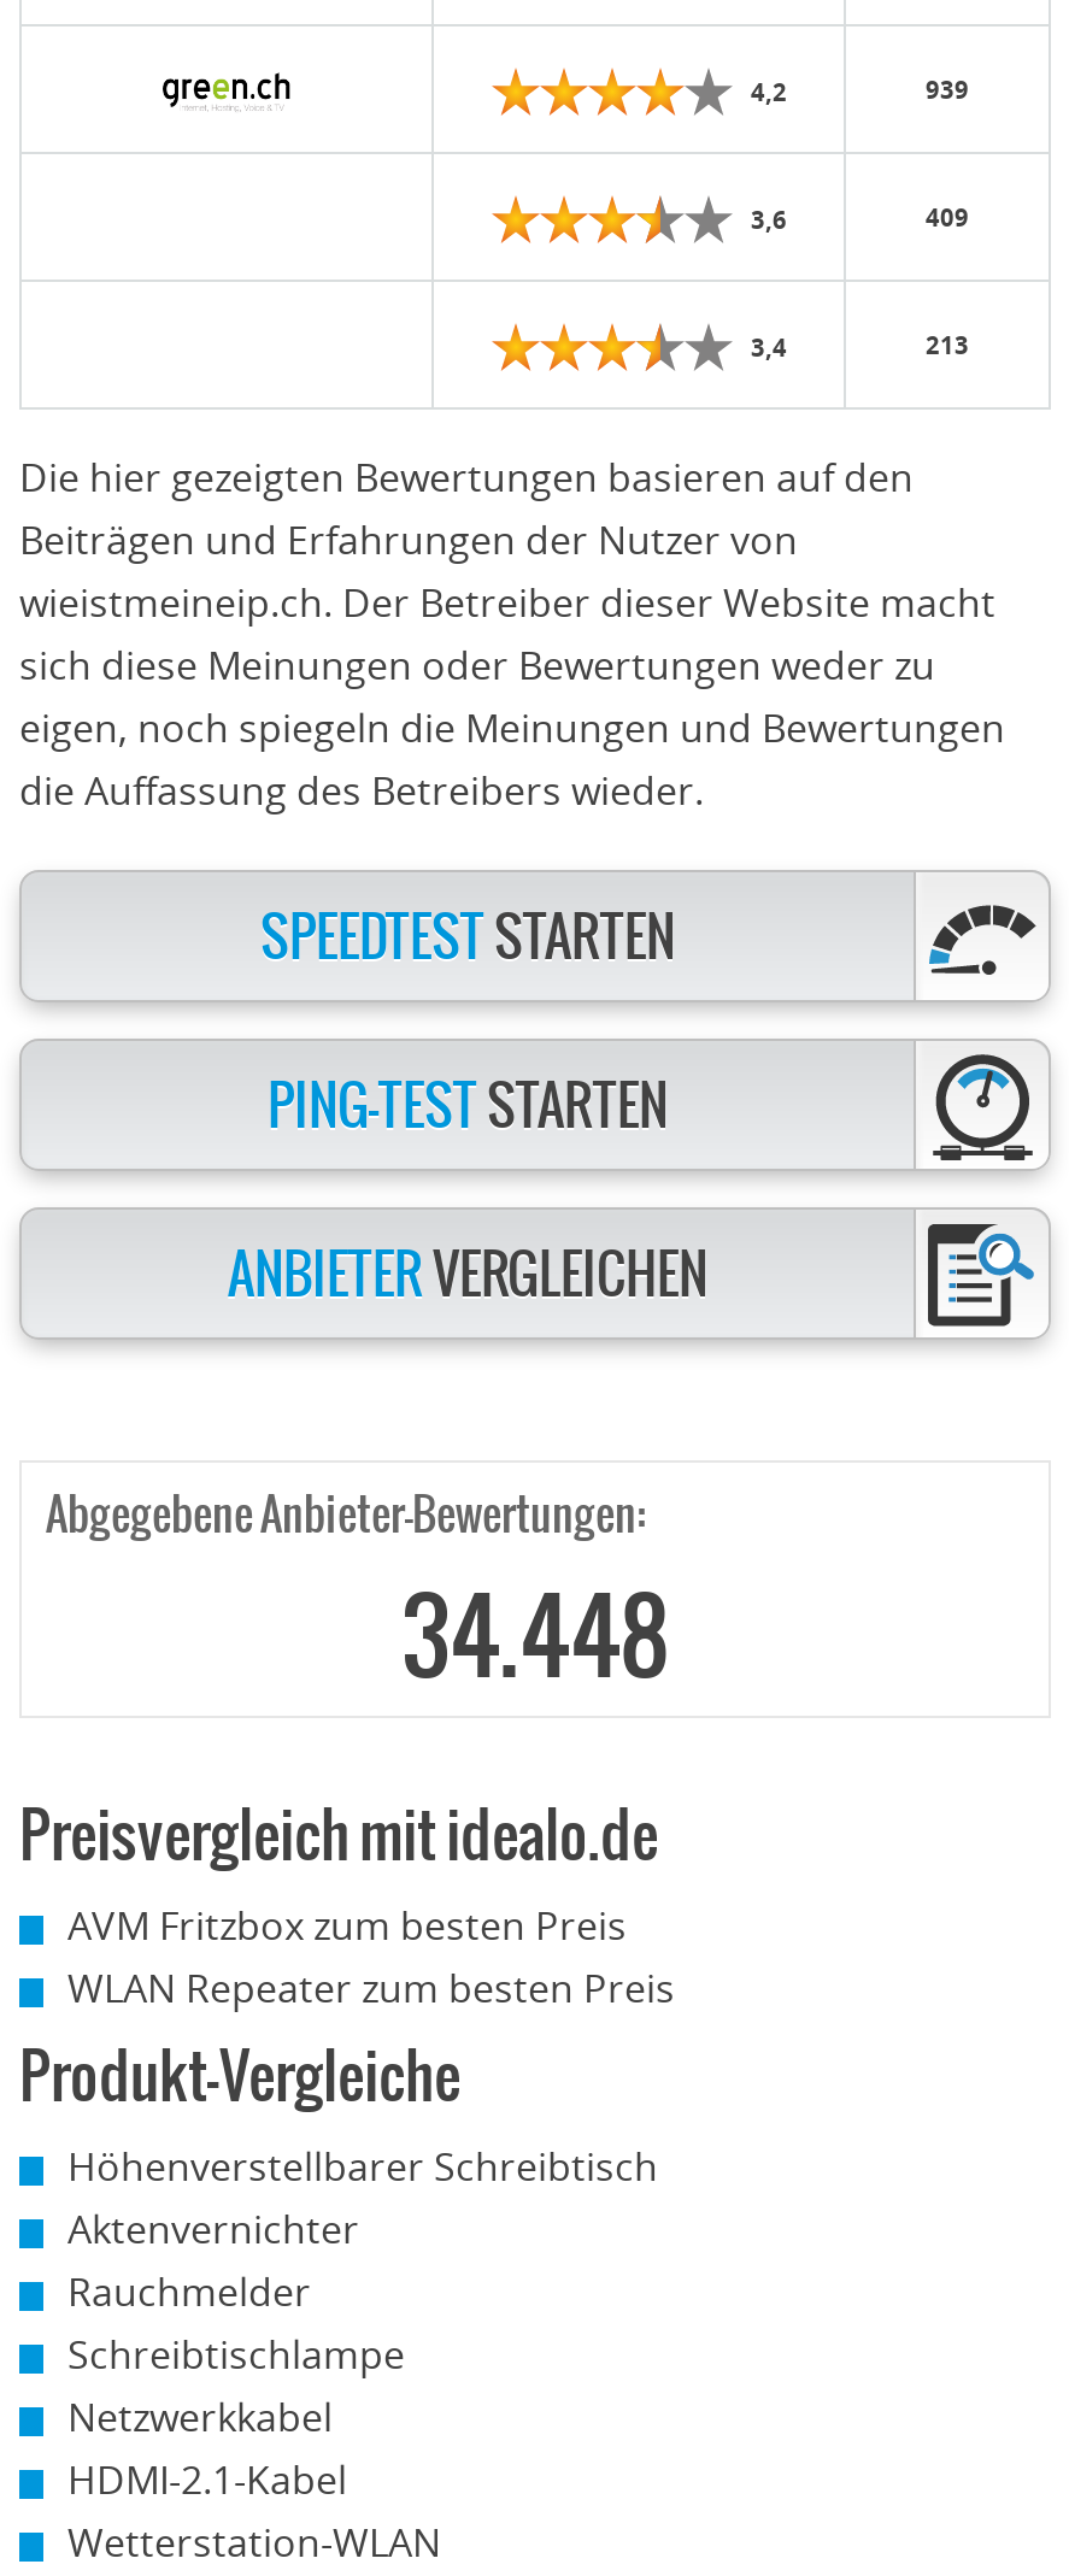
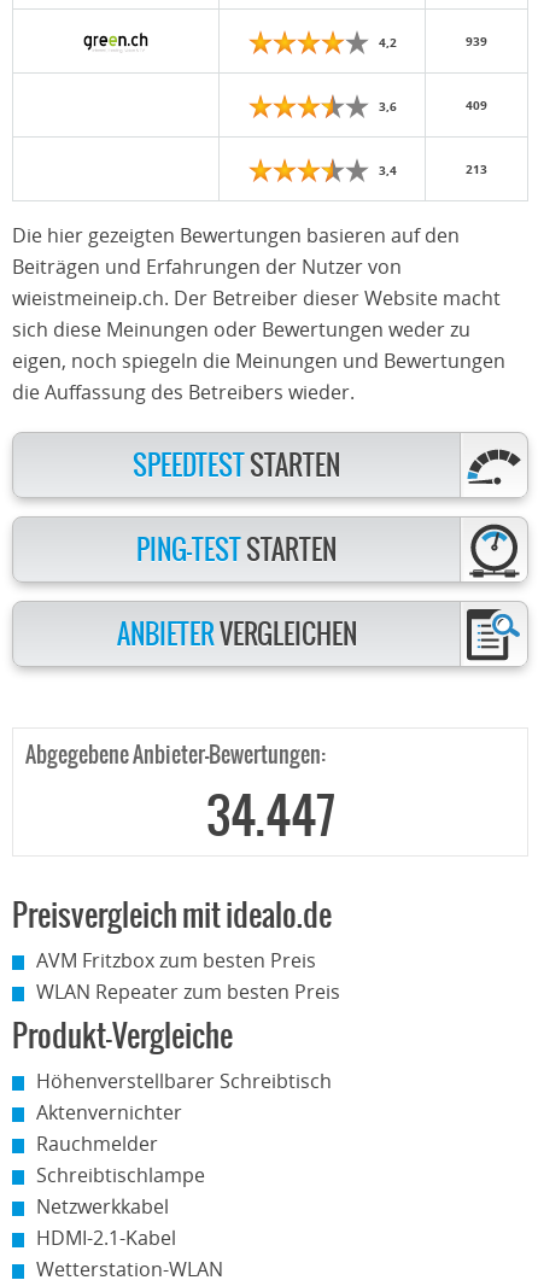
[401,1576,669,1704] 34.448 -> [206,785,335,849] 34.447

